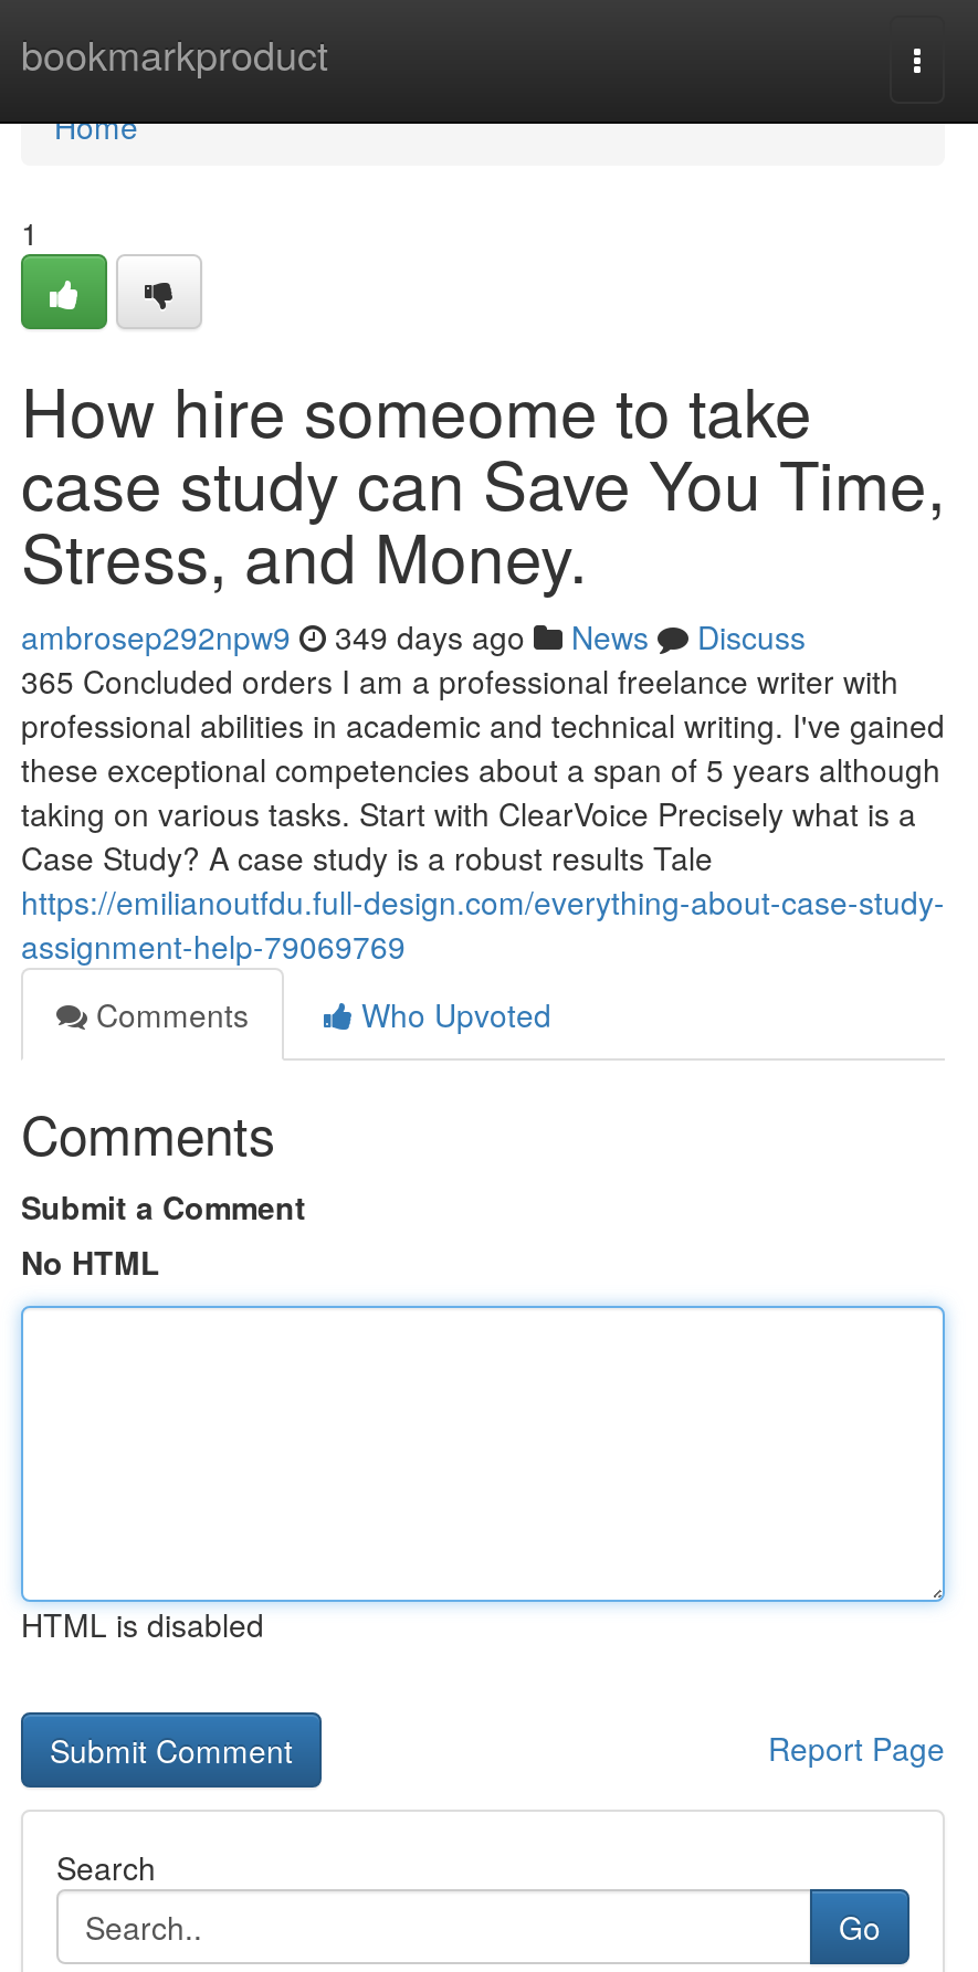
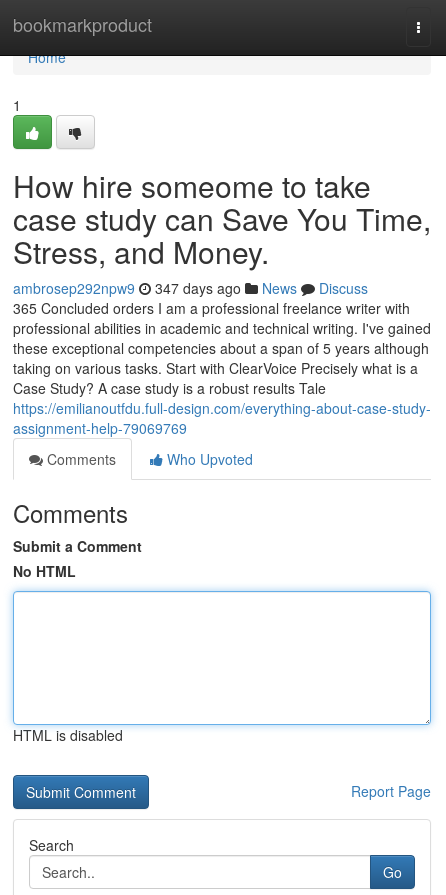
[21,614,806,658] ambrosep292npw9 349 days ago News Discuss -> [13,278,368,298] ambrosep292npw9 347 days ago News Discuss

